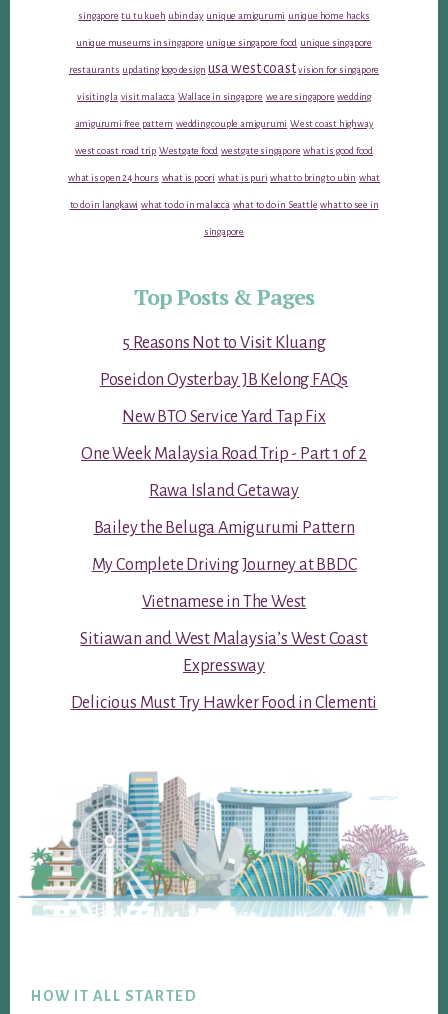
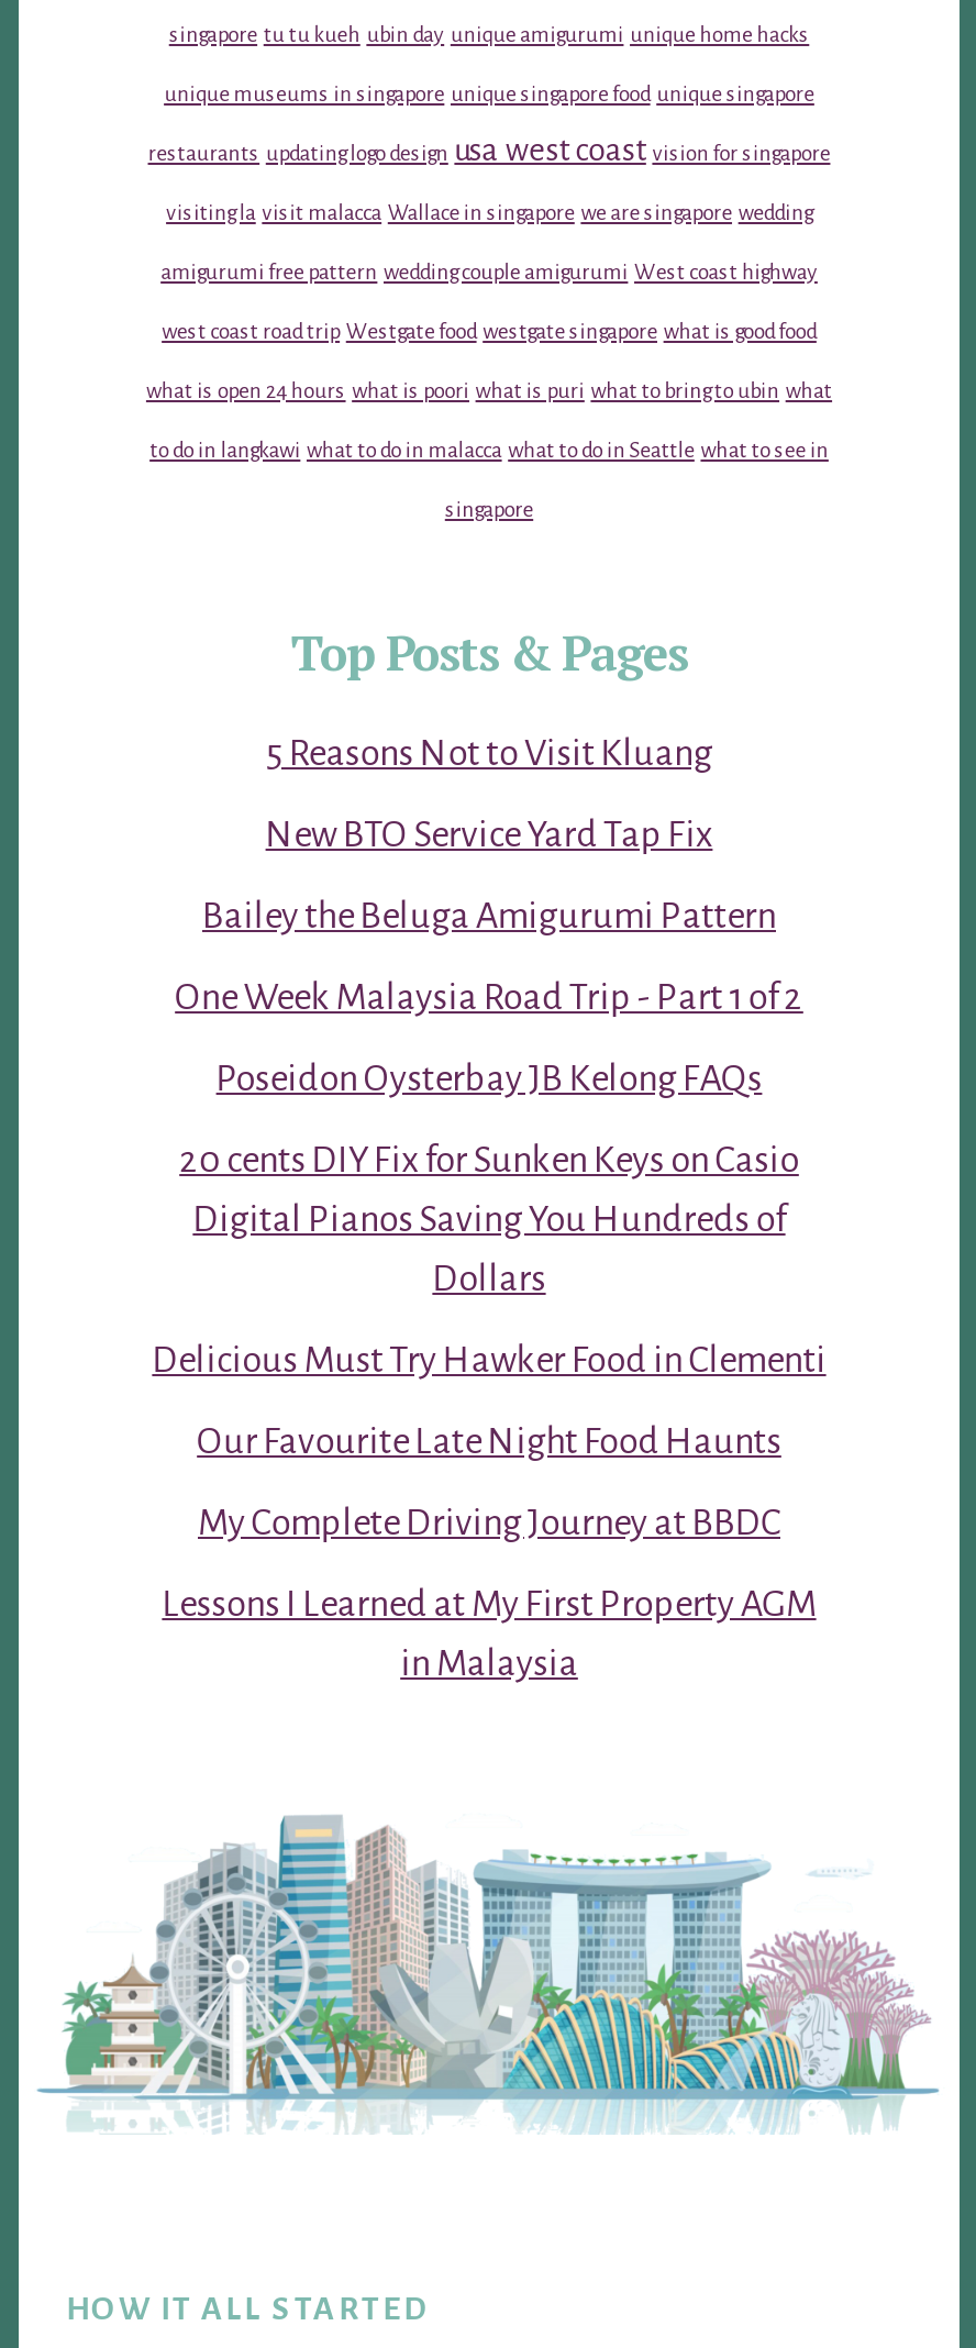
moved [100,371,348,389] -> [216,1060,762,1099]: Poseidon Oysterbay JB Kelong FAQs
moved [81,408,367,463] -> [175,816,803,1018]: New BTO Service Yard Tap Fix | One Week Malaysia Road Trip - Part 1 of 2
[149,482,299,500] Rawa Island Getaway -> [179,1141,799,1462] 20 cents DIY Fix for Sunken Keys on Casio | Digital Pianos Saving You Hundreds of | Dollars | Our Favourite Late Night Food Haunts
moved [93,519,354,537] -> [202,897,776,937]: Bailey the Beluga Amigurumi Pattern
moved [91,556,356,574] -> [198,1504,780,1543]: My Complete Driving Journey at BBDC
[80,593,368,675] Vietnamese in The West | Sitiawan and West Malaysia’s West Coast | Expressway -> [162,1585,816,1684] Lessons I Learned at My First Property AGM | in Malaysia
moved [71,694,377,712] -> [152,1341,826,1381]: Delicious Must Try Hawker Food in Clementi

